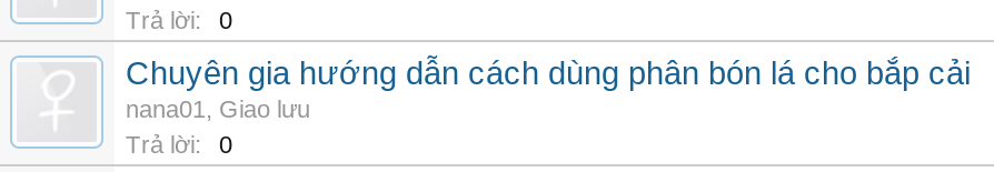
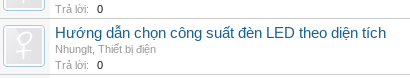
[126,55,971,122] Chuyên gia hướng dẫn cách dùng phân bón lá cho bắp cải | nana01, Giao lưu -> [55,25,386,55] Hướng dẫn chọn công suất đèn LED theo diện tích | Nhunglt, Thiết bị điện

